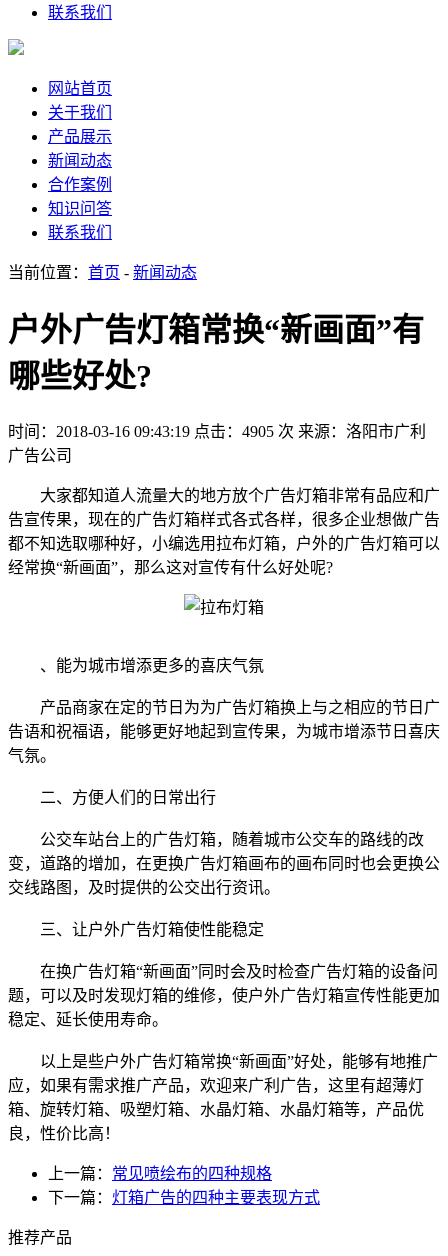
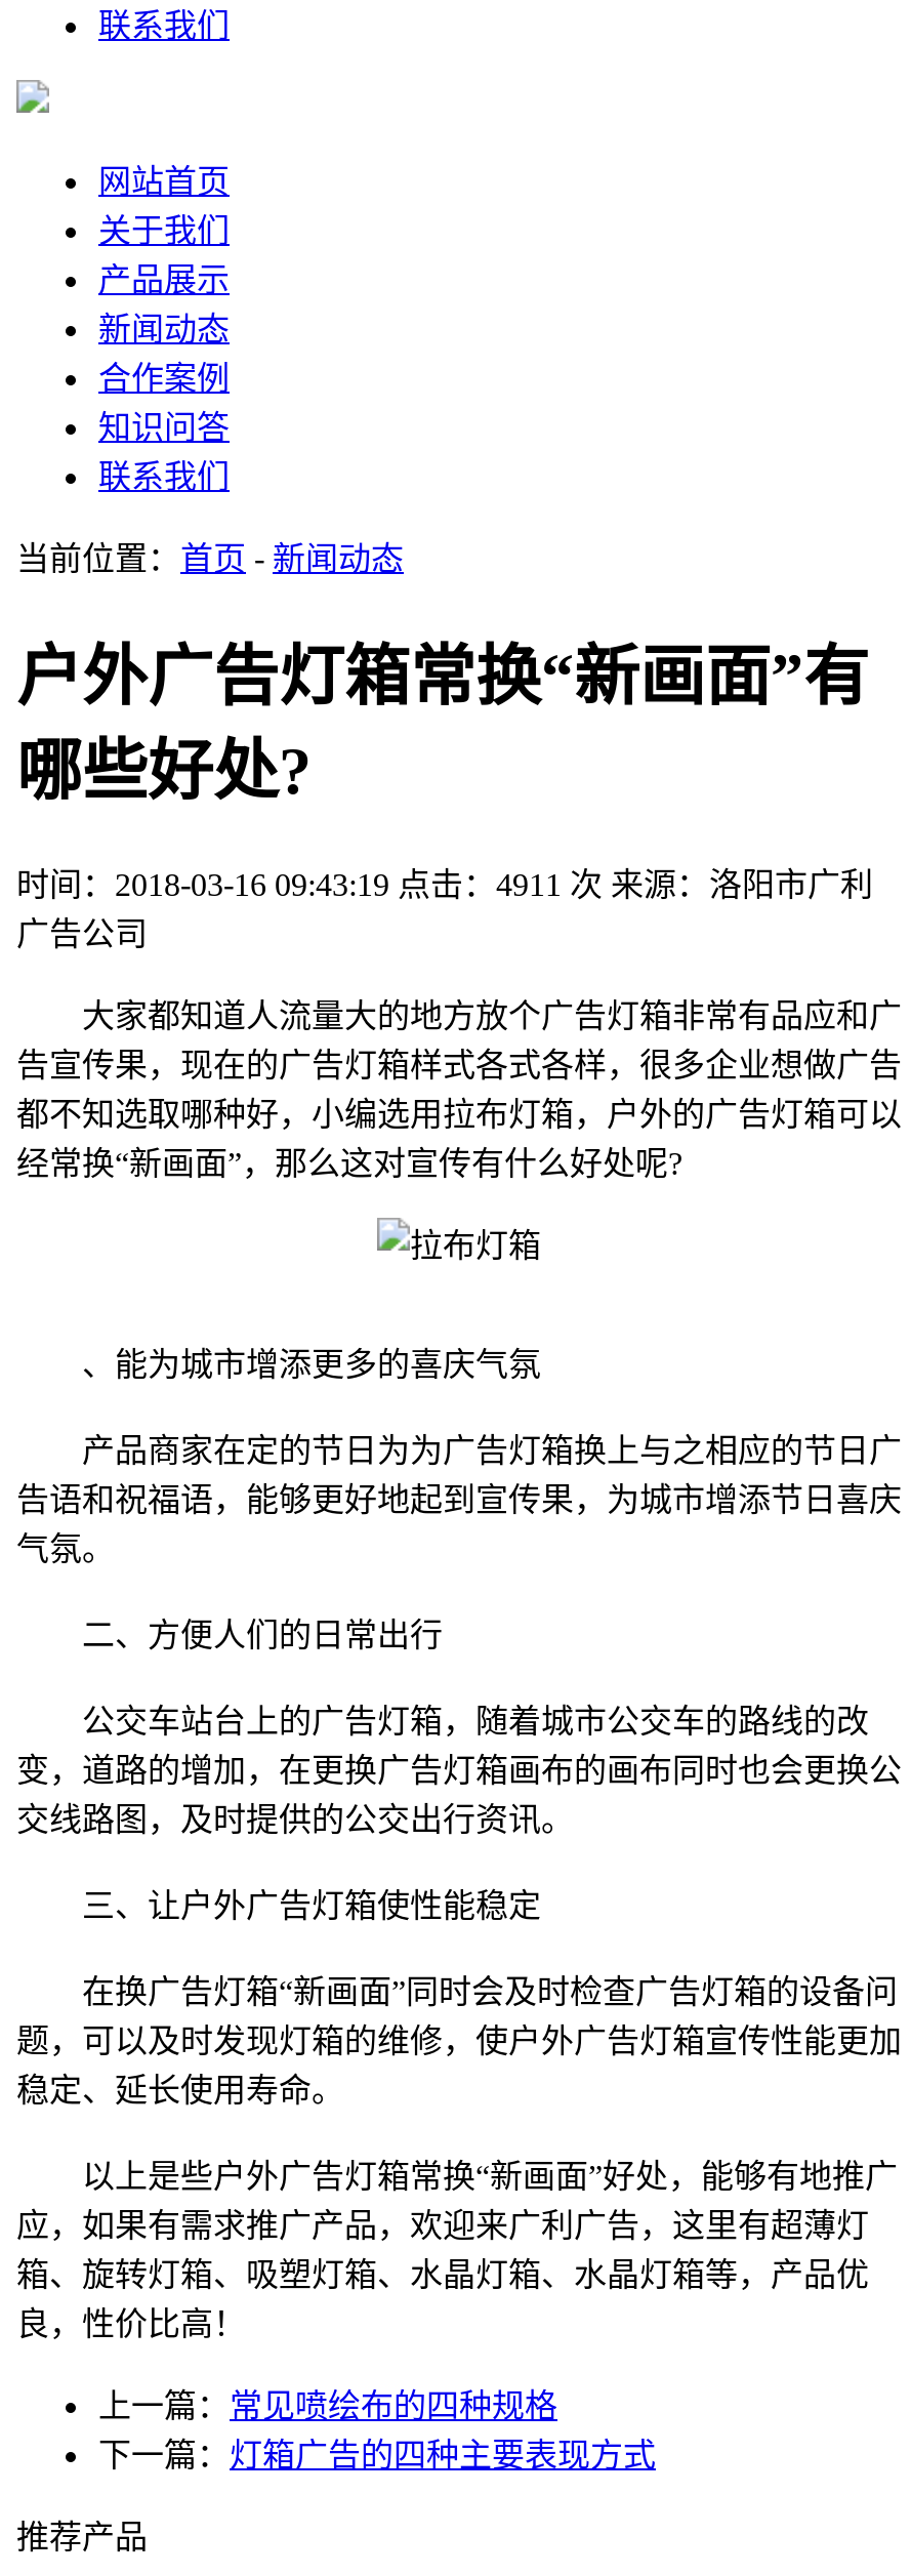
[8,423,426,440] 时间：2018-03-16 09:43:19 点击：4905 次 来源：洛阳市广利 -> [16,867,873,902] 时间：2018-03-16 09:43:19 点击：4911 次 来源：洛阳市广利

